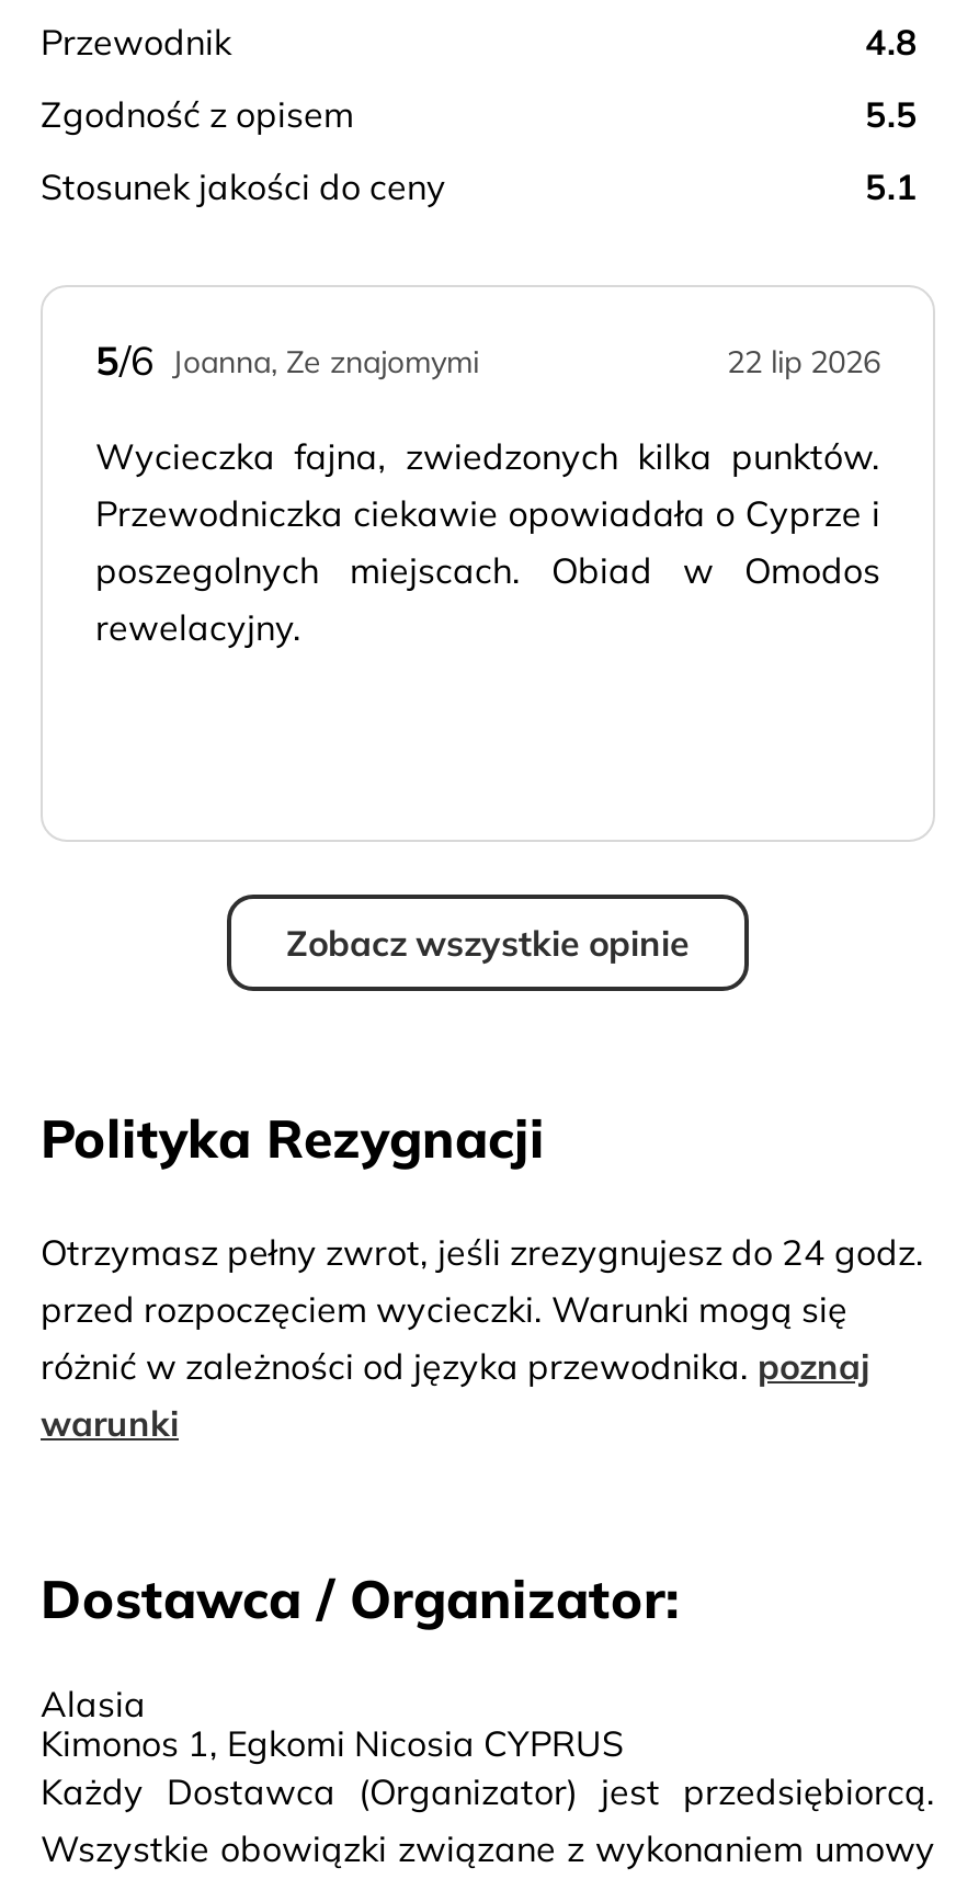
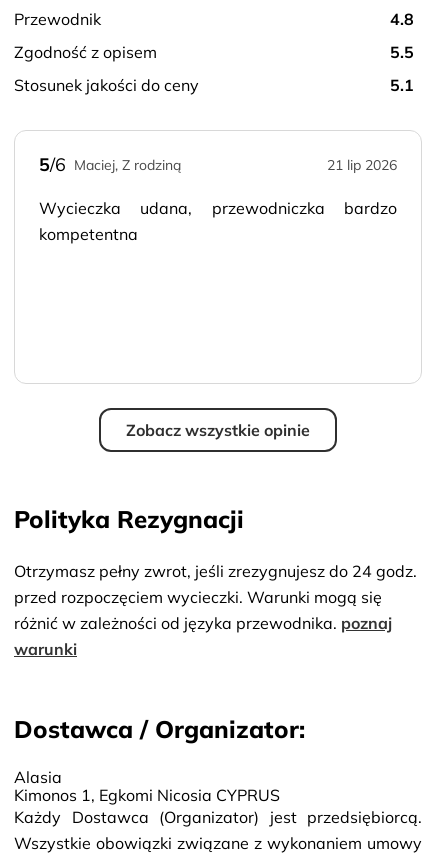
[95,335,880,386] 5/6 Joanna, Ze znajomymi | 22 lip 2026 -> [39,153,397,176] 5/6 Maciej, Z rodziną | 21 lip 2026
[95,434,880,649] Wycieczka fajna, zwiedzonych kilka punktów. | Przewodniczka ciekawie opowiadała o Cyprze i | poszegolnych miejscach. Obiad w Omodos | rewelacyjny. -> [39,198,397,244] Wycieczka udana, przewodniczka bardzo | kompetentna

